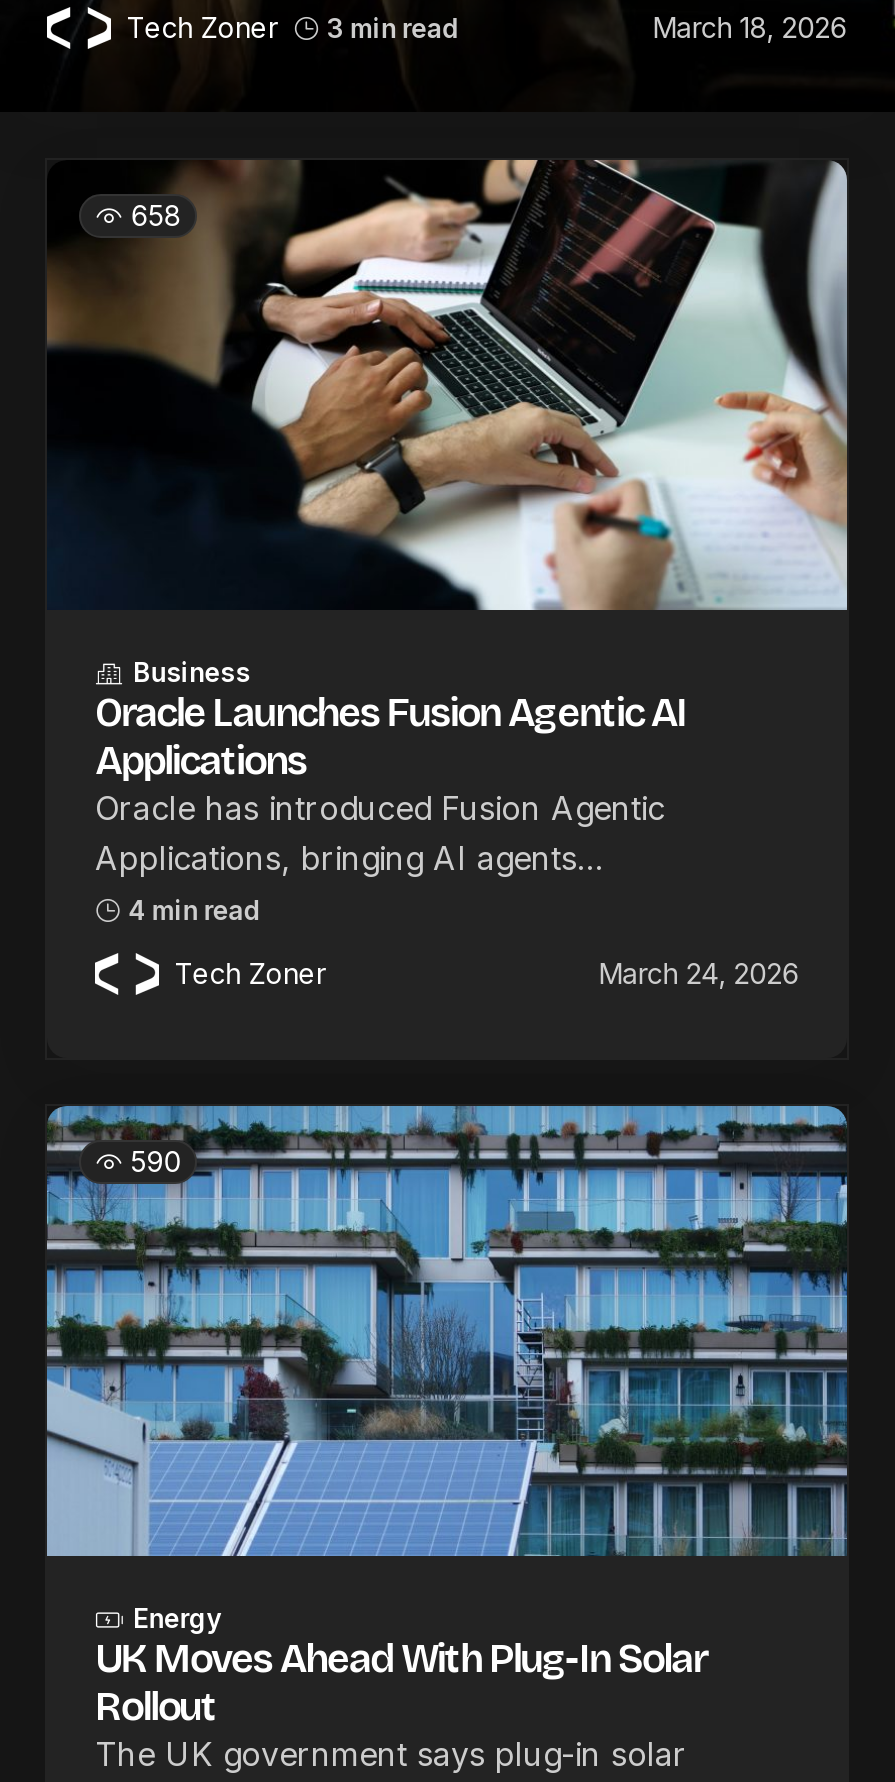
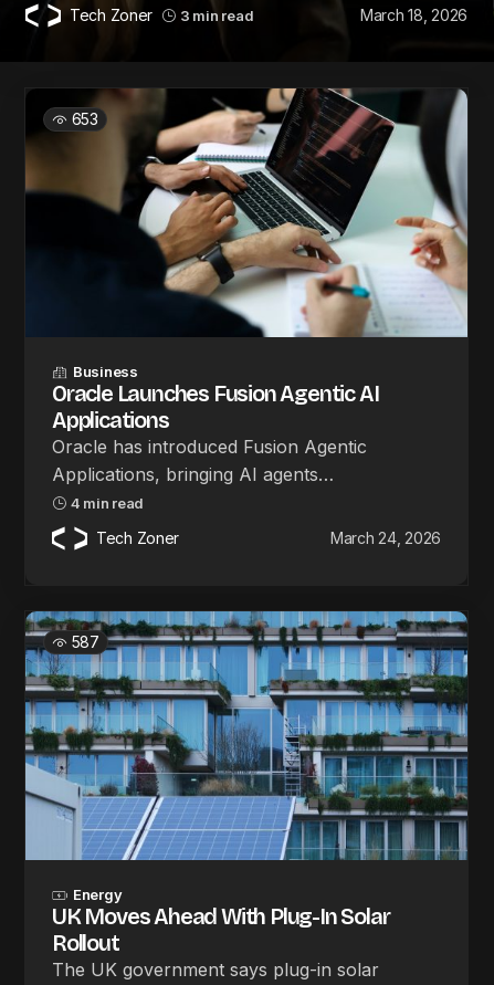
[130,198,181,232] 658 -> [72,109,98,128] 653
[130,1144,181,1178] 590 -> [72,632,99,651] 587

